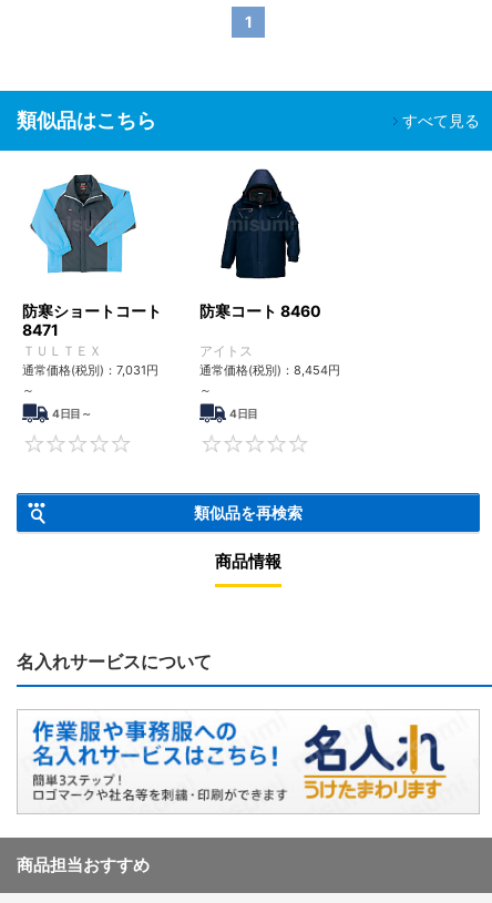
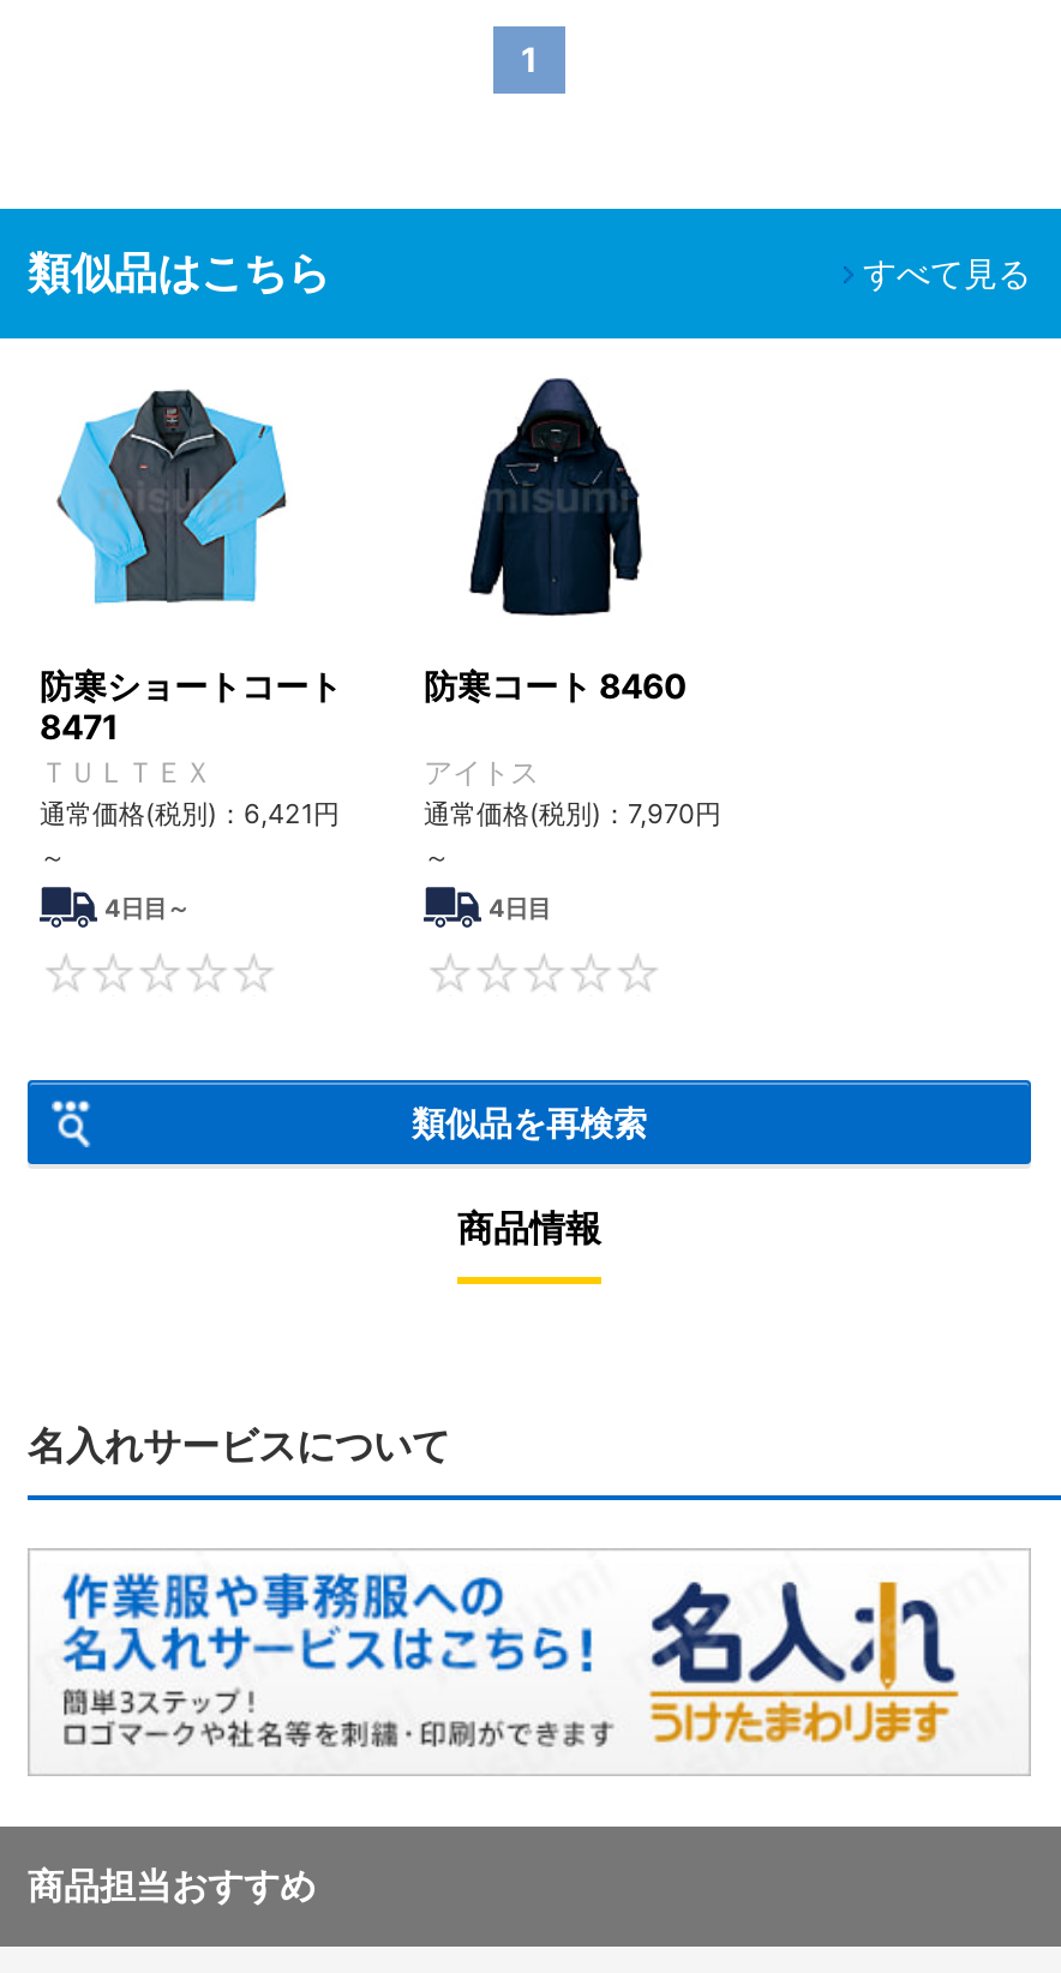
[22,362,158,378] 通常価格(税別)：7,031円 -> [40,797,340,830] 通常価格(税別)：6,421円
[199,362,340,378] 通常価格(税別)：8,454円 -> [424,797,721,830] 通常価格(税別)：7,970円

